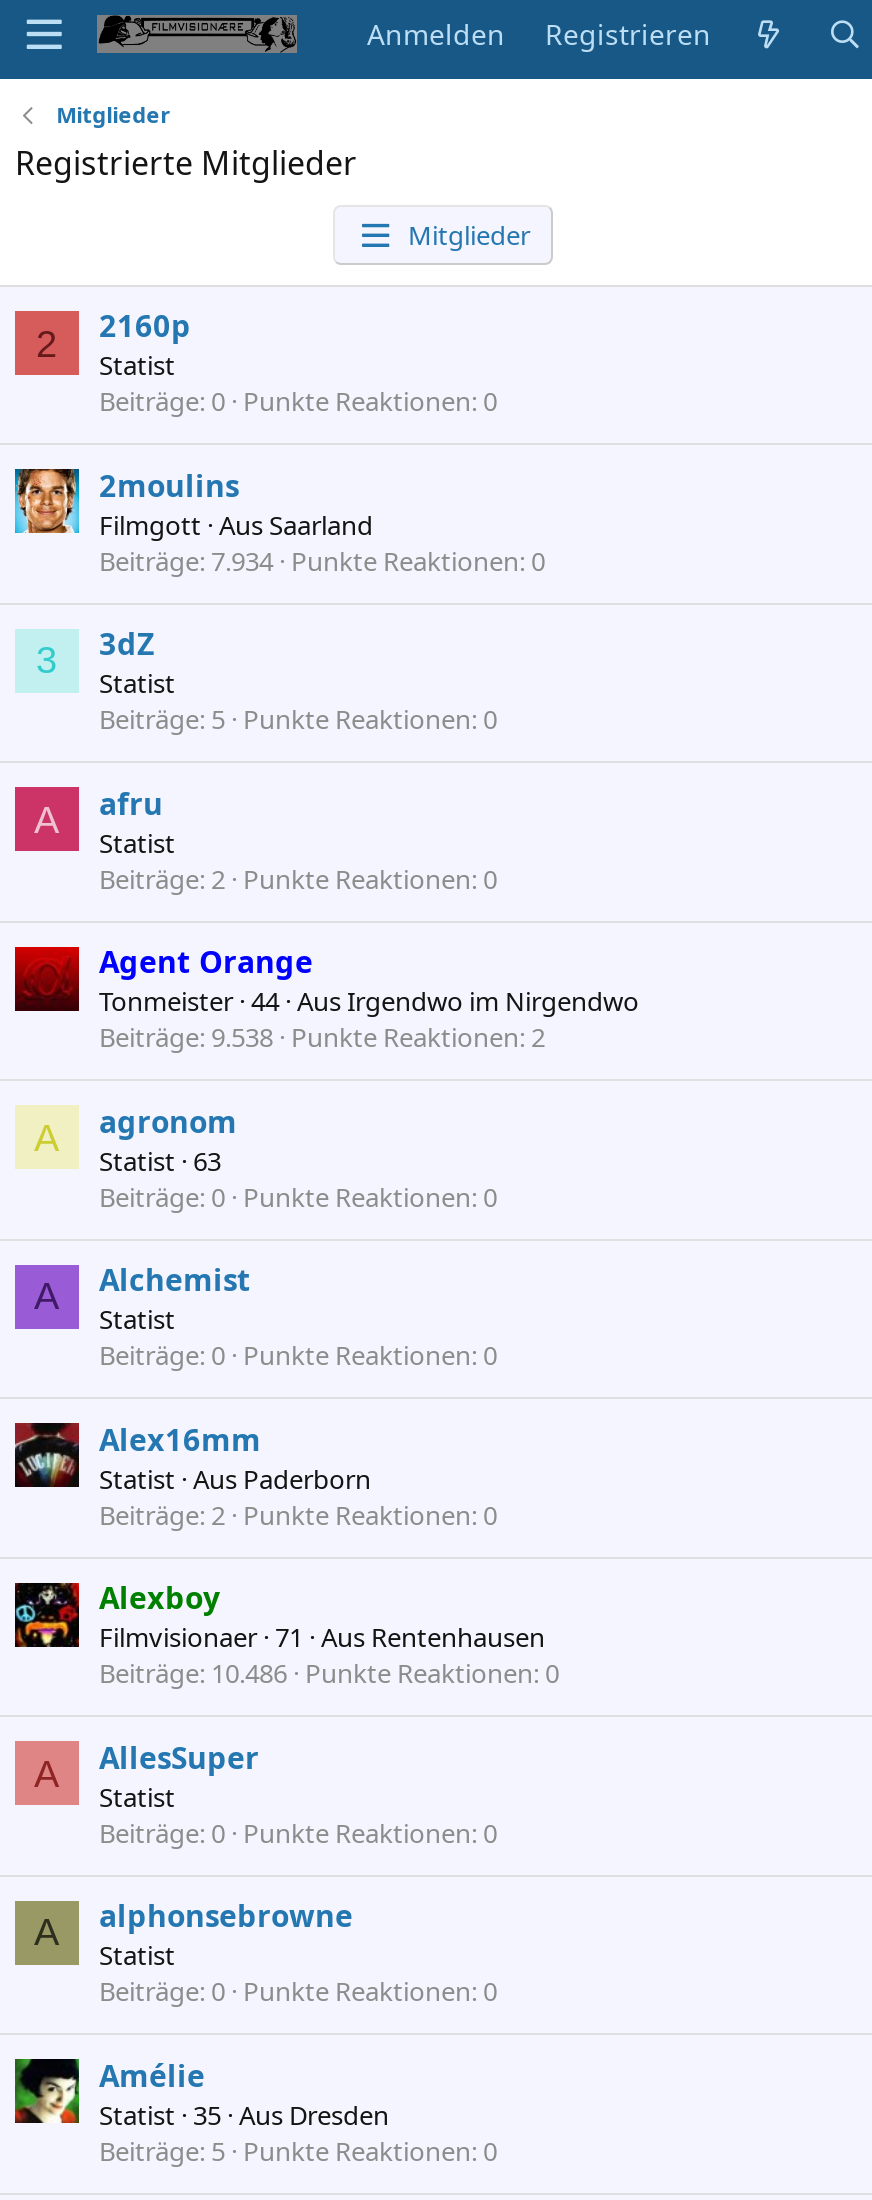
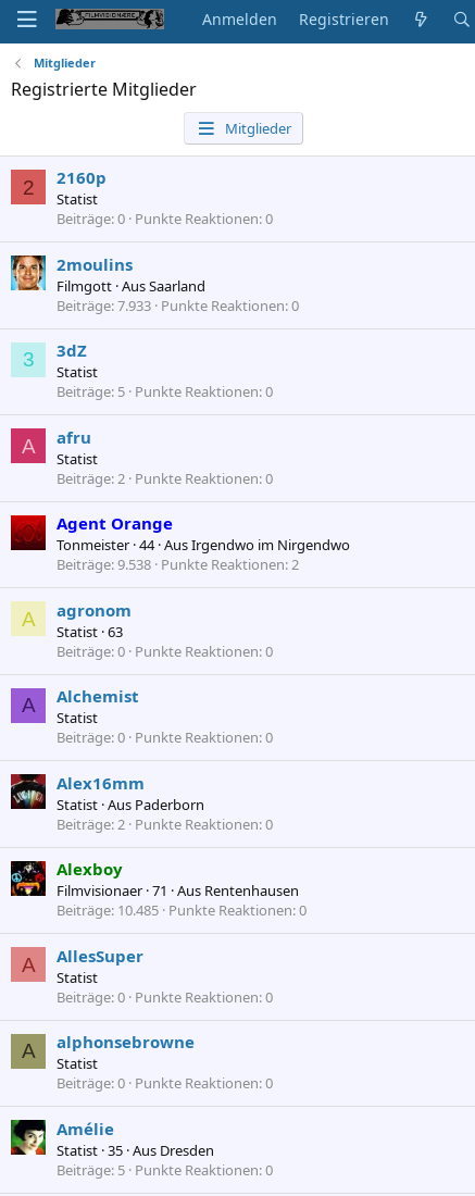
[99,543,545,579] Beiträge 7.934 Punkte Reaktionen 0 -> [57,296,299,315] Beiträge 7.933 Punkte Reaktionen 0
[99,1656,559,1692] Beiträge 10.486 Punkte Reaktionen 0 -> [57,901,307,920] Beiträge 10.485 Punkte Reaktionen 0

